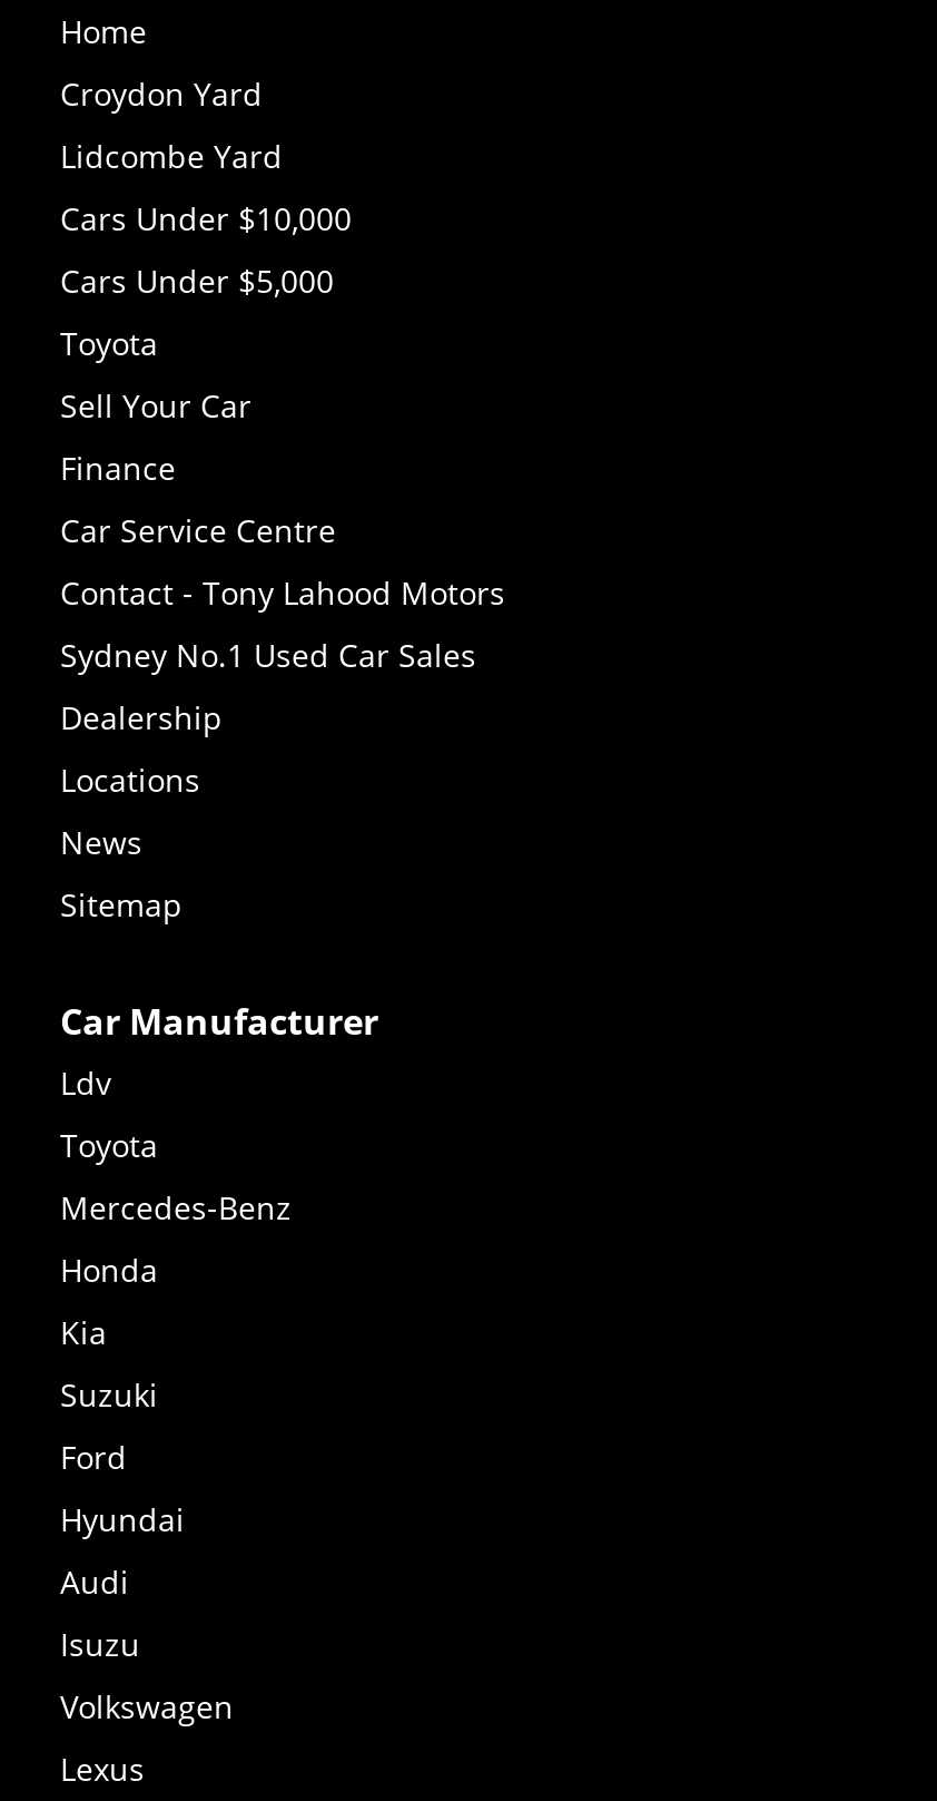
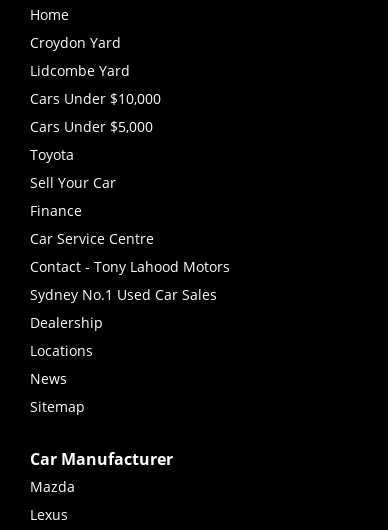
[60,1062,292,1728] Ldv | Toyota | Mercedes-Benz | Honda | Kia | Suzuki | Ford | Hyundai | Audi | Isuzu | Volkswagen -> [30,477,75,496] Mazda

